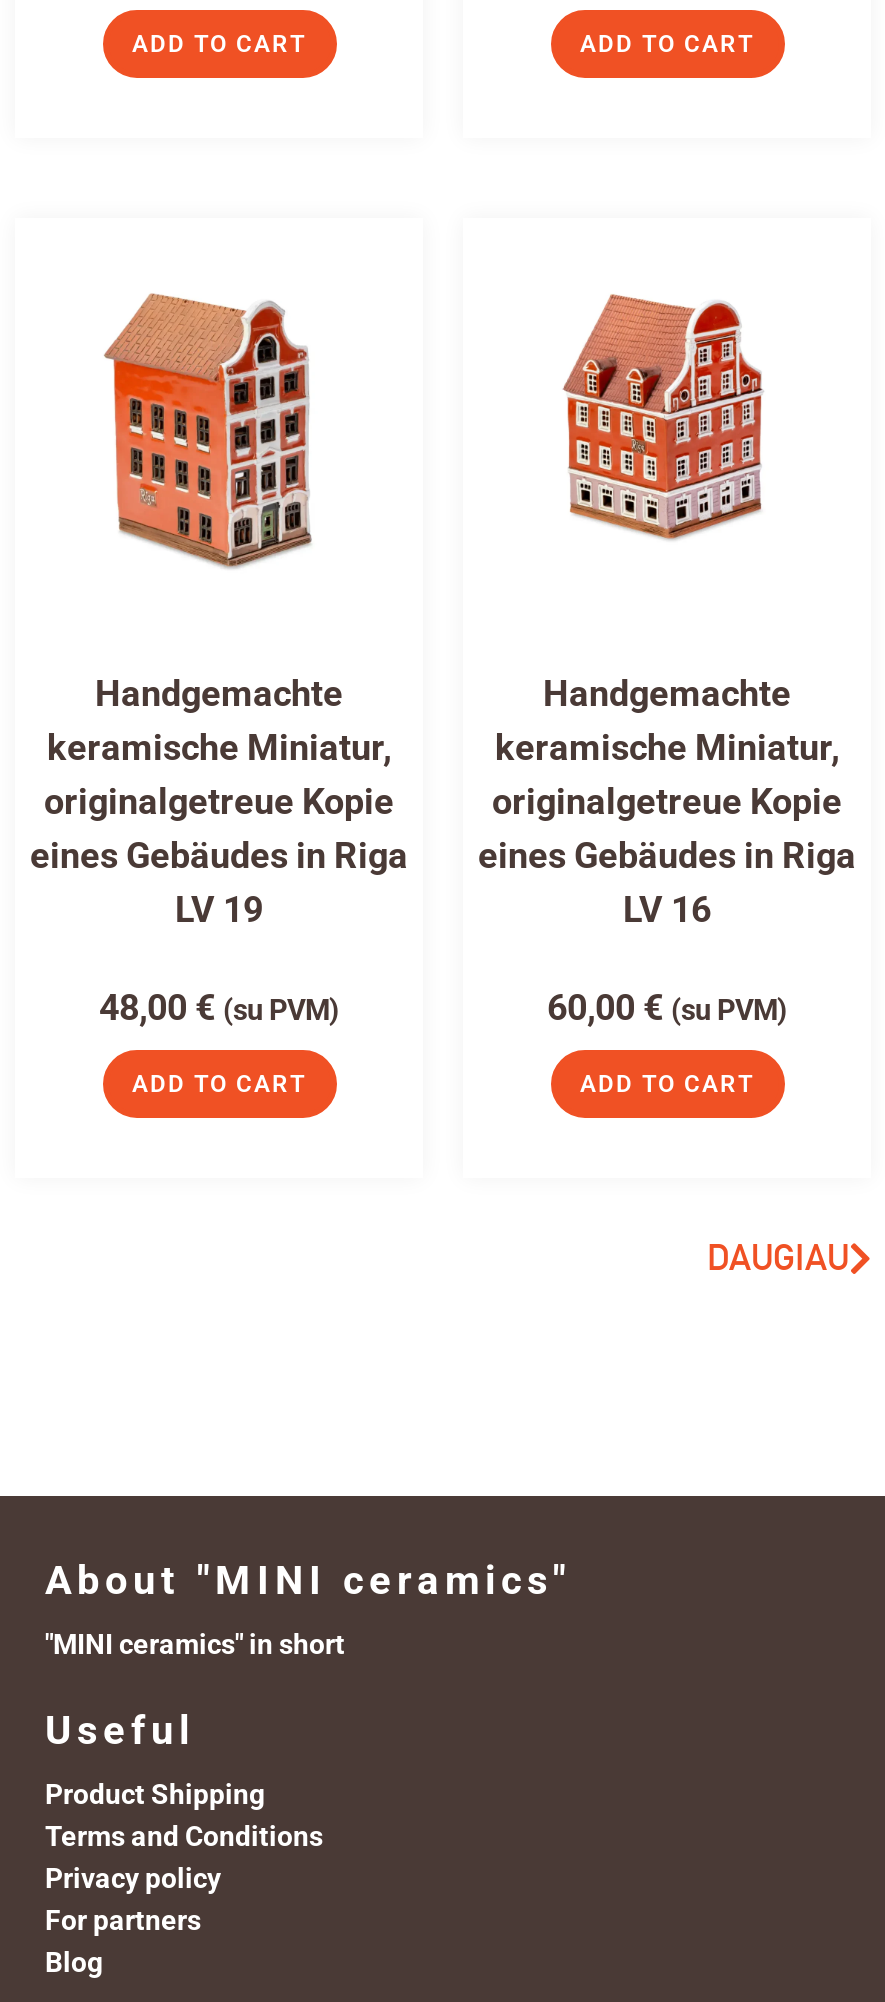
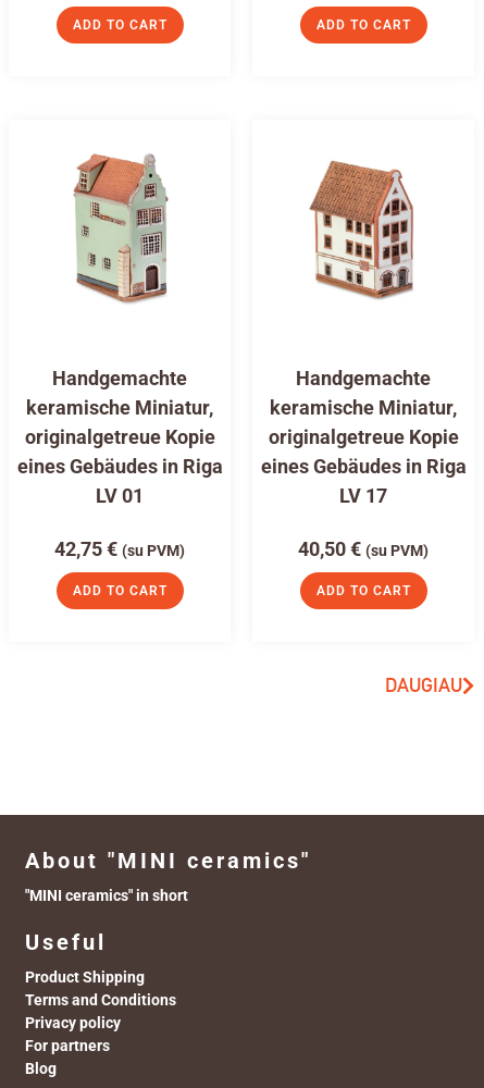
[103,282,313,570] [image] -> [58,153,170,310] [image]
[561,300,763,548] [image] -> [308,164,414,300] [image]
[175,889,263,931] LV 19 -> [96,485,144,507] LV 01
[623,889,711,931] LV 16 -> [339,485,387,507] LV 17
[99,987,339,1029] 48,00 € (su PVM) -> [54,538,185,561] 42,75 € (su PVM)
[547,987,787,1029] 60,00 € (su PVM) -> [298,538,429,561] 40,50 € (su PVM)

